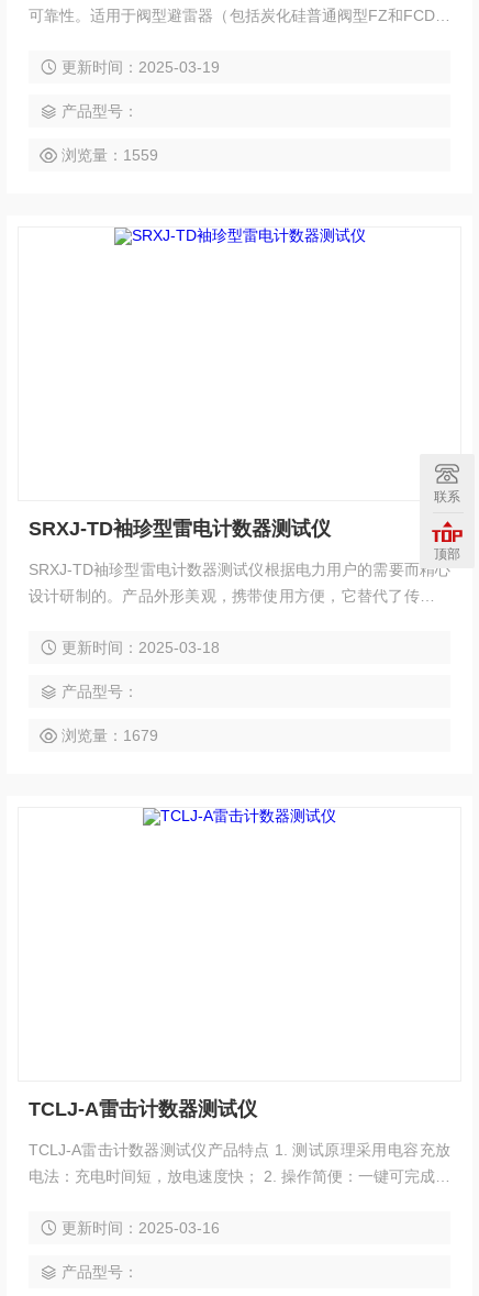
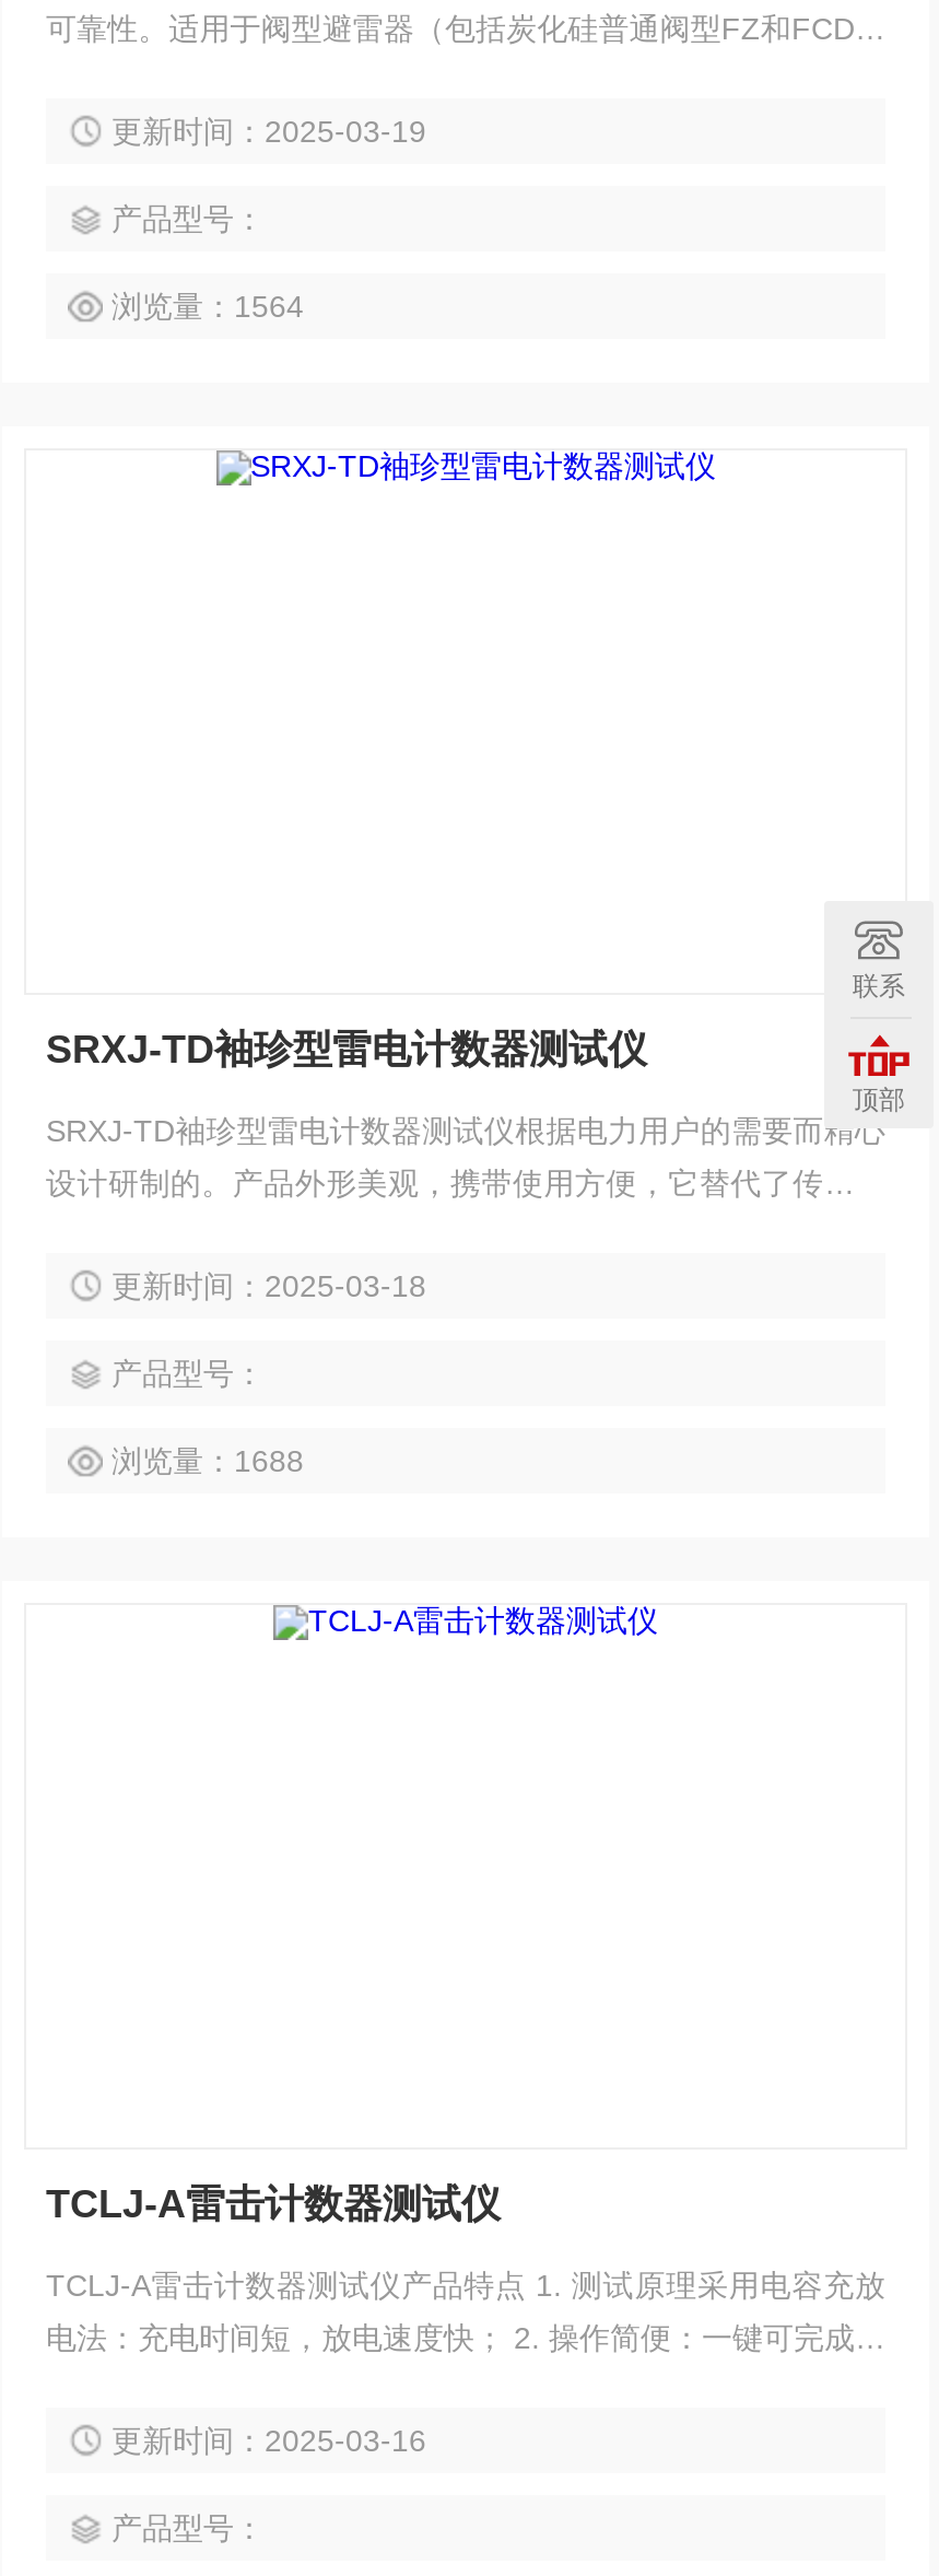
[62,146,158,164] 浏览量：1559 -> [111,289,304,324] 浏览量：1564
[62,727,158,744] 浏览量：1679 -> [111,1443,304,1478] 浏览量：1688

